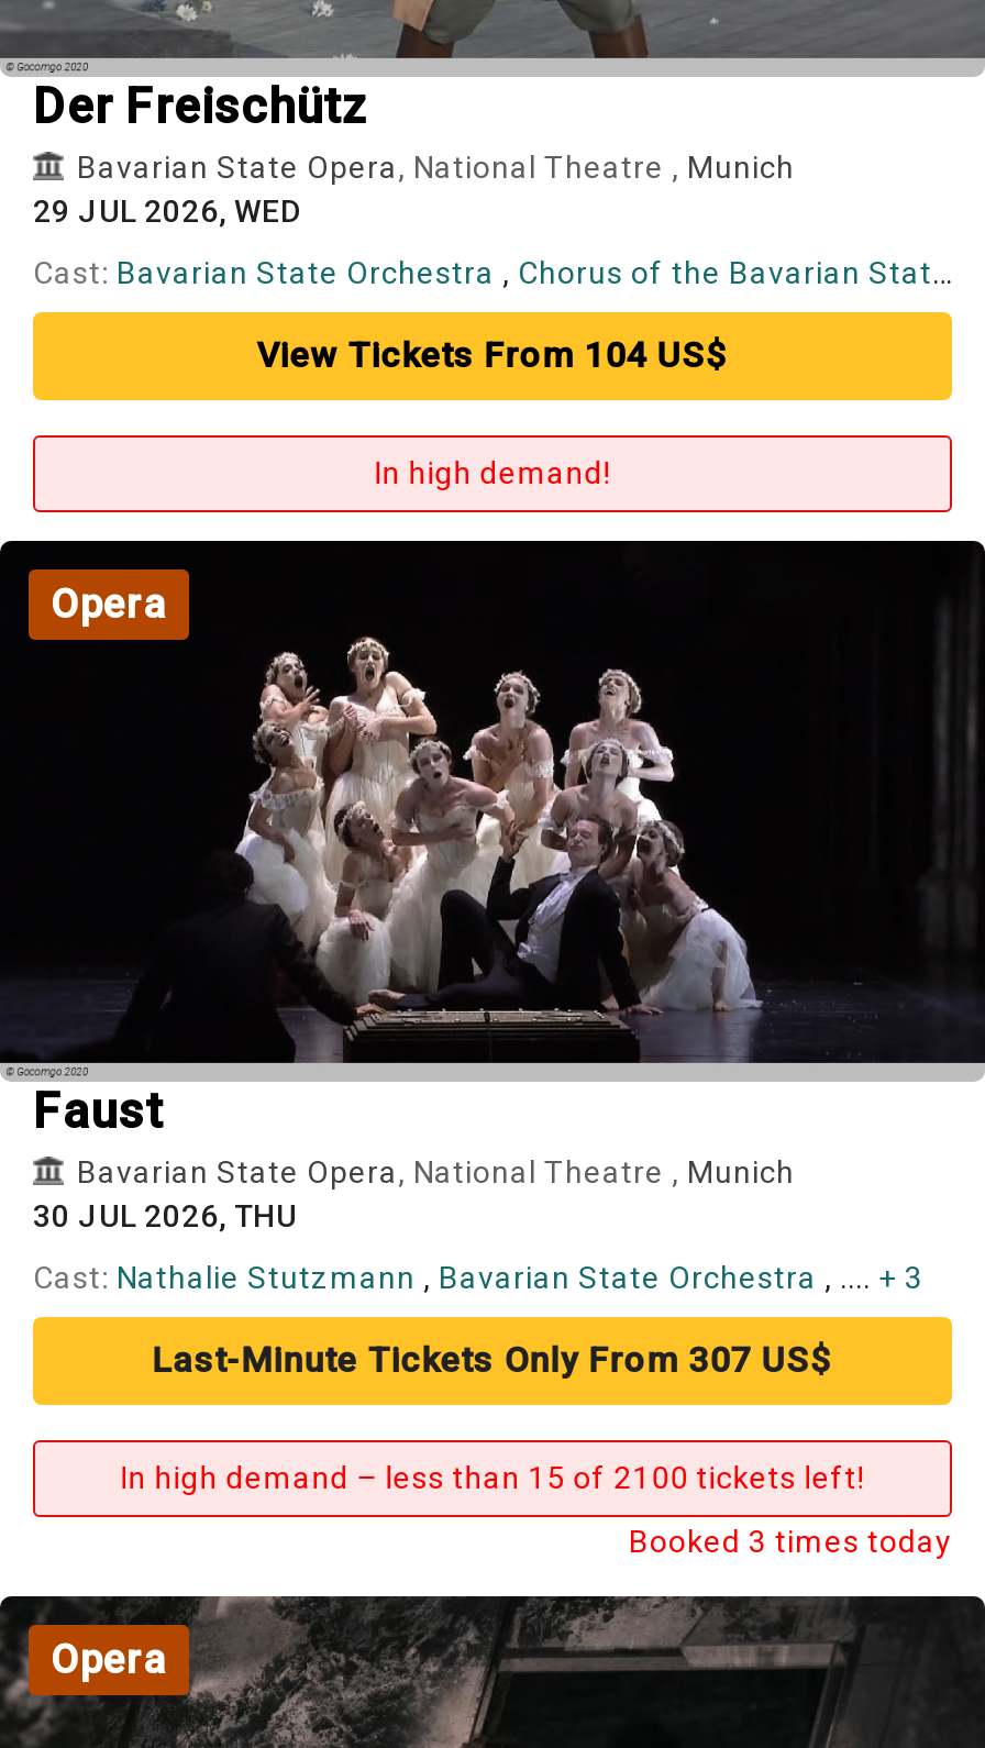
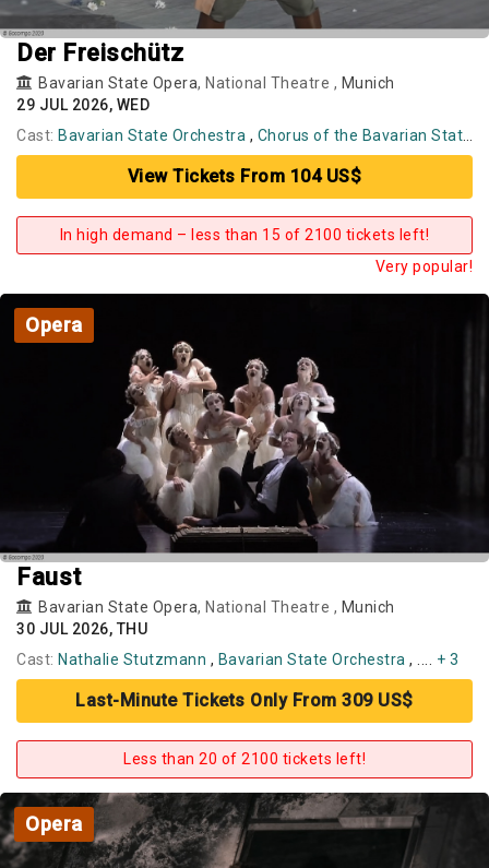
[374,455,611,490] In high demand! -> [375,258,473,275] Very popular!
moved [33,580,985,1295] -> [16,313,489,668]: [image] | Opera | Faust | Bavarian State Opera, National Theatre , Munich | 30 JUL 2026, THU | Cast: Nathalie Stutzmann, Bavarian State Orchestra, .... + 3
[152,1339,952,1559] Last-Minute Tickets Only From 307 US$ | Booked 3 times today -> [76,690,413,768] Last-Minute Tickets Only From 309 US$ | Less than 20 of 2100 tickets left!
moved [120,1460,865,1495] -> [60,226,429,243]: In high demand – less than 15 of 2100 tickets left!

